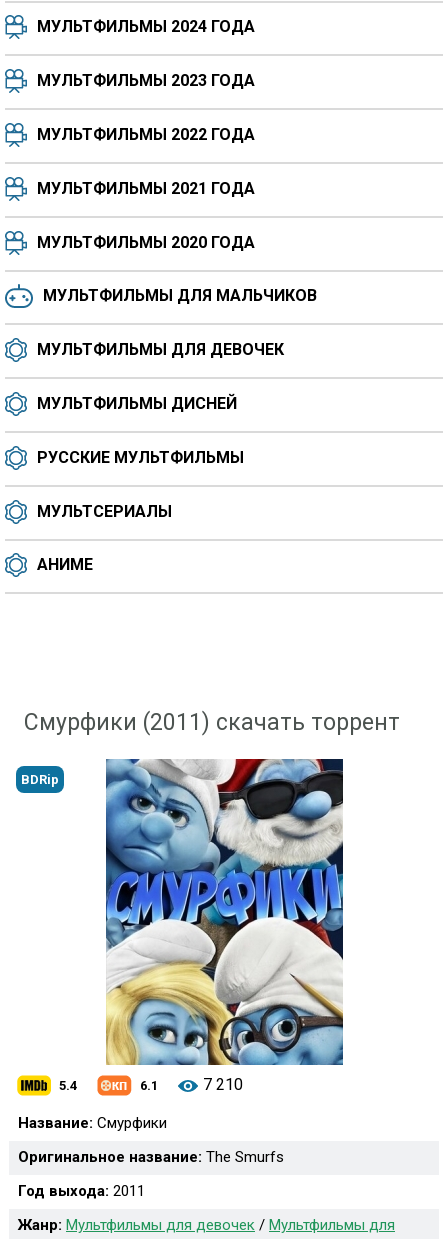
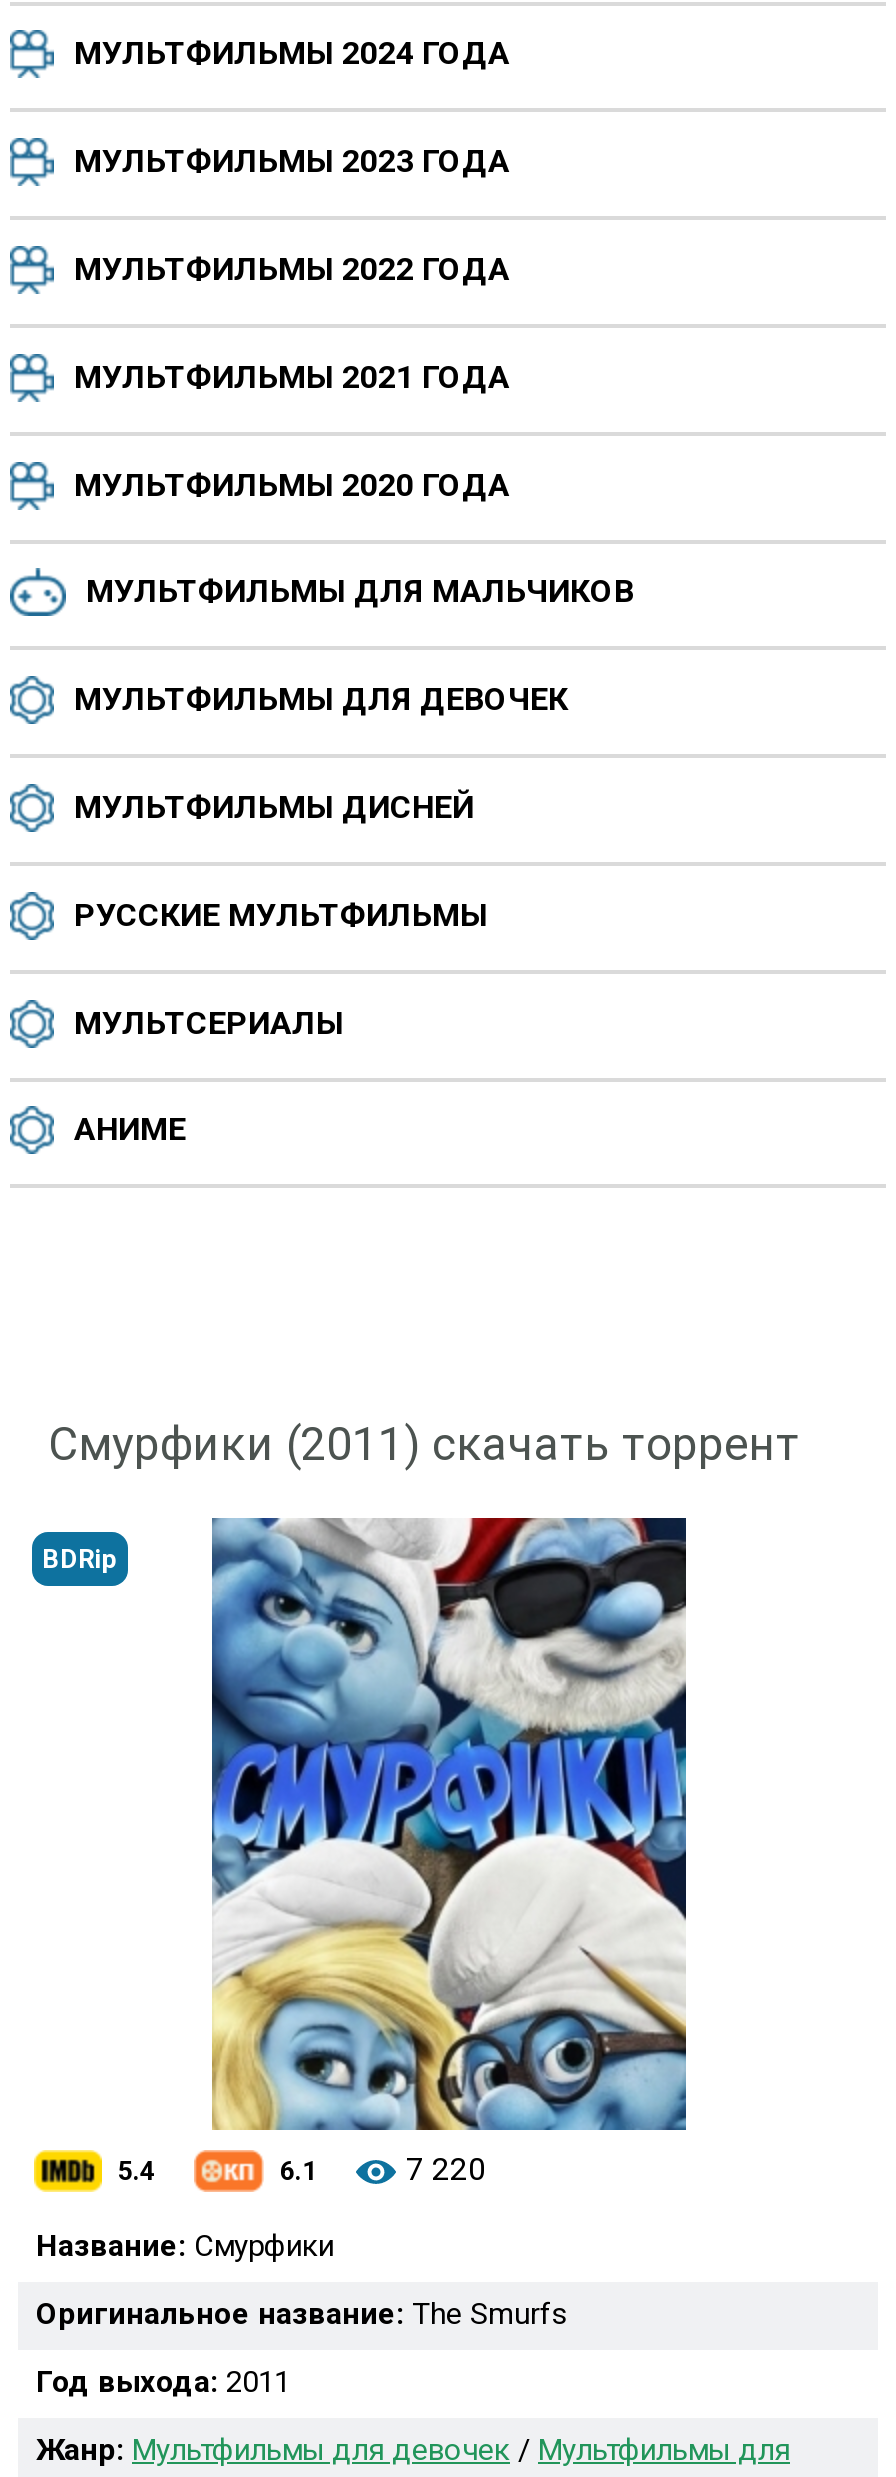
[203,1075,243,1094] 7 210 -> [406,2151,486,2189] 7 220

